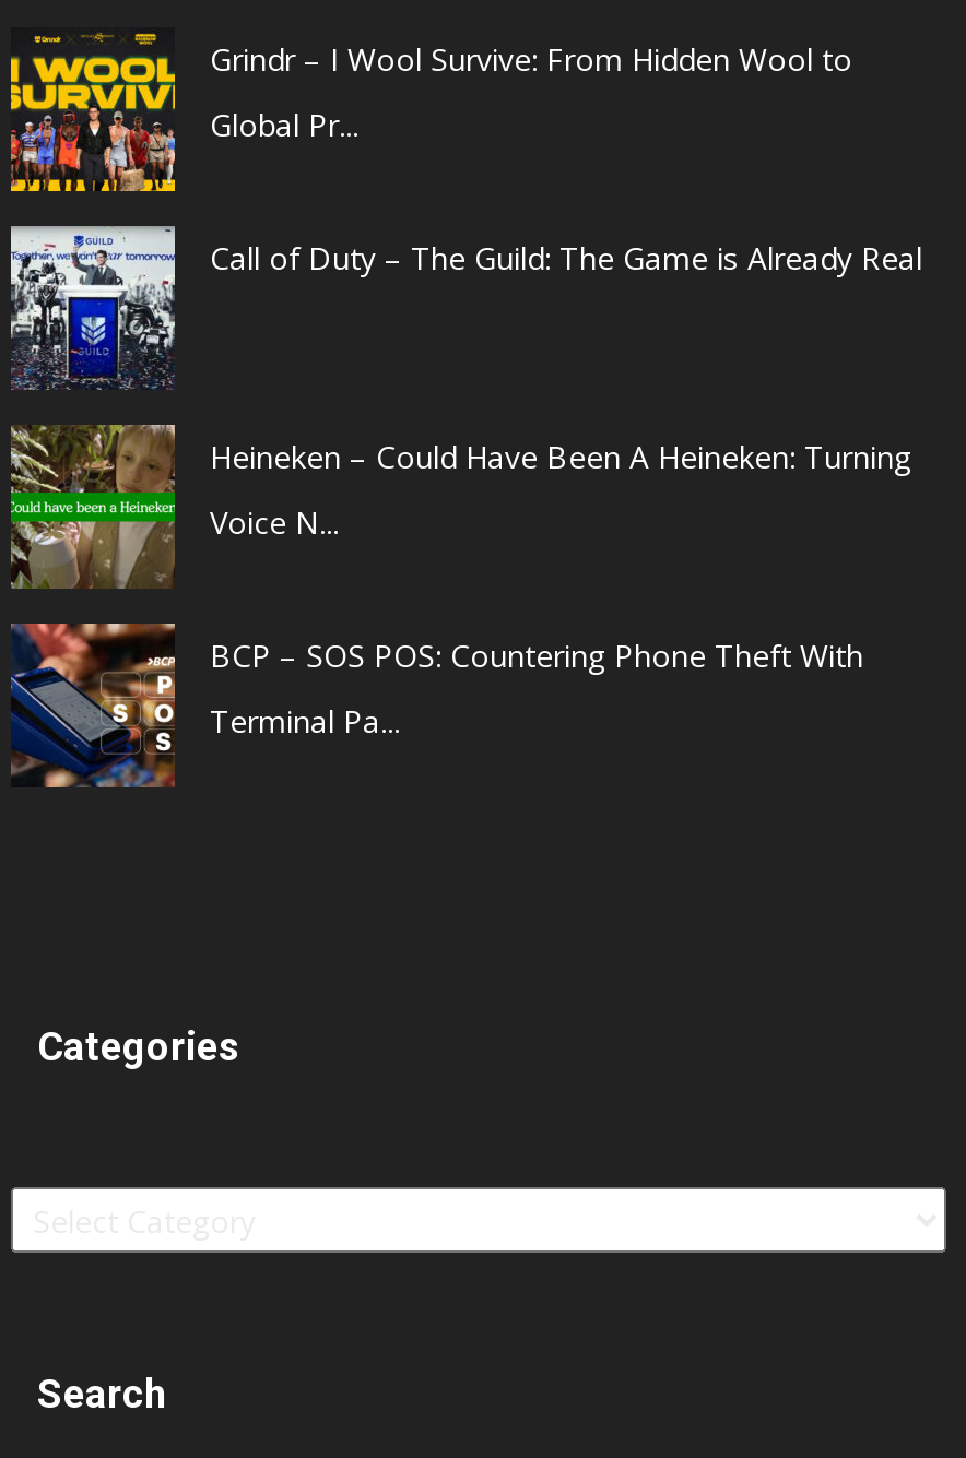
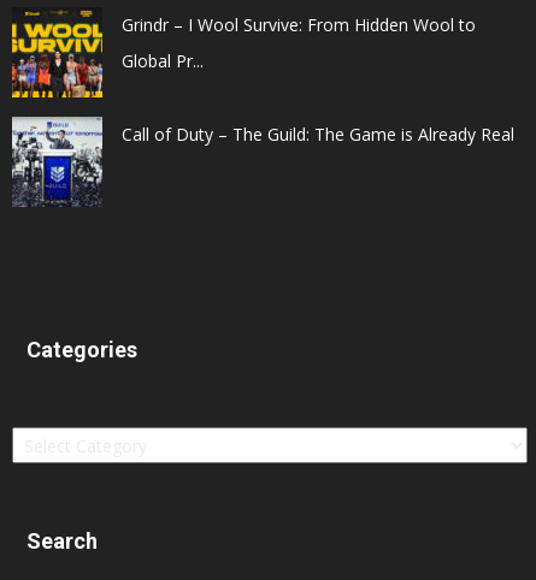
[9,423,911,742] [image] | Heineken – Could Have Been A Heineken: Turning | Voice N... | BCP – SOS POS: Countering Phone Theft With | Terminal Pa... -> none
[11,621,177,790] [image] -> none

